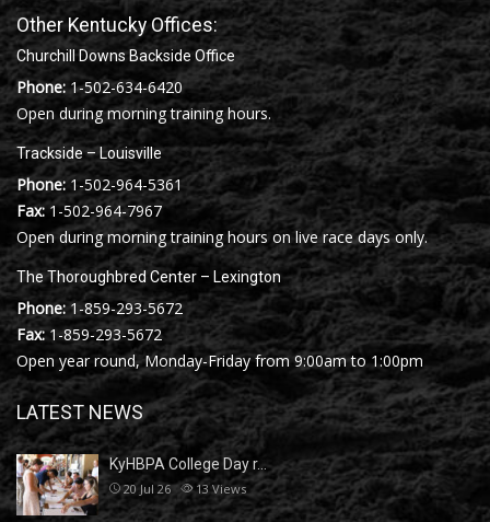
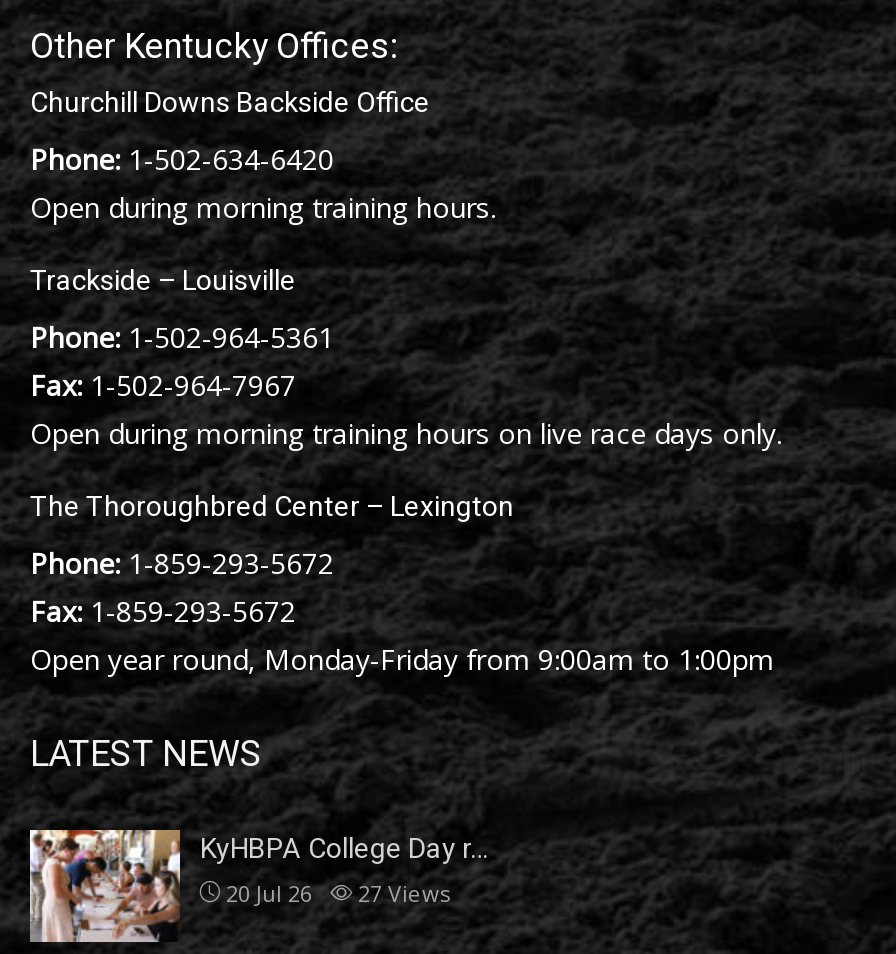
[124,480,246,497] 20 Jul 26 13 Views -> [226,878,450,908] 20 Jul 26 27 Views

